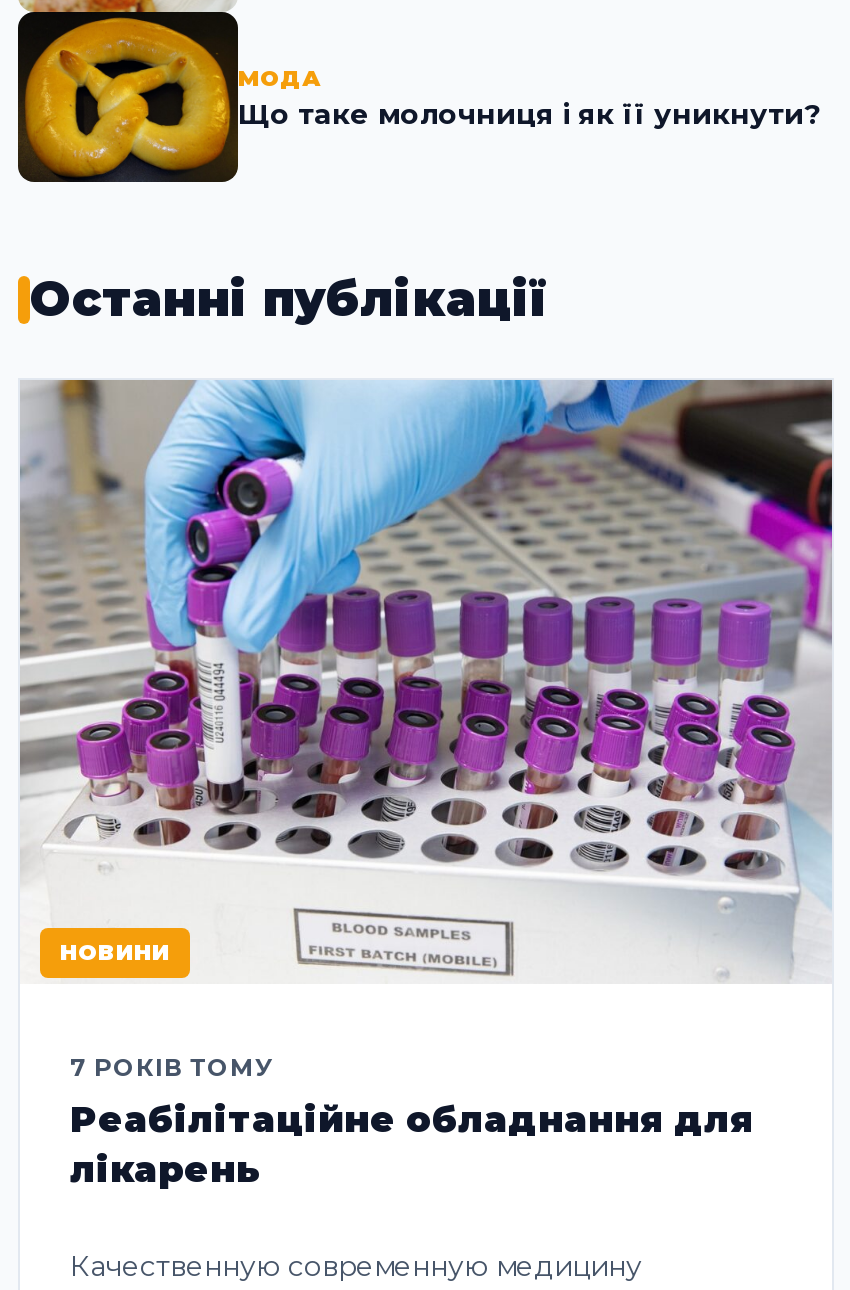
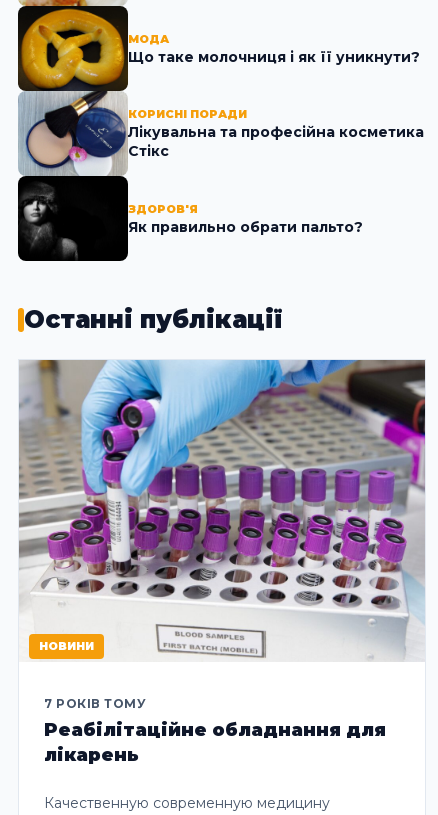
none -> [18,91,424,260] [image] | КОРИСНІ ПОРАДИ | Лікувальна та професійна косметика | Стікc | ЗДОРОВ'Я | Як правильно обрати пальто?

